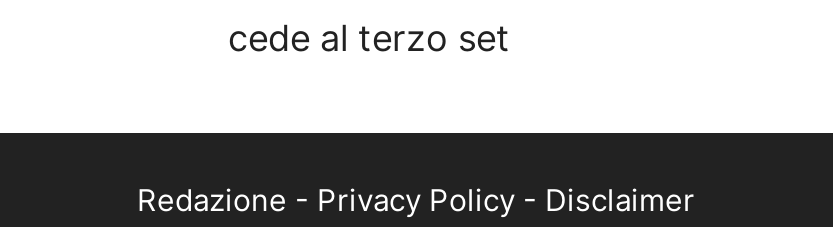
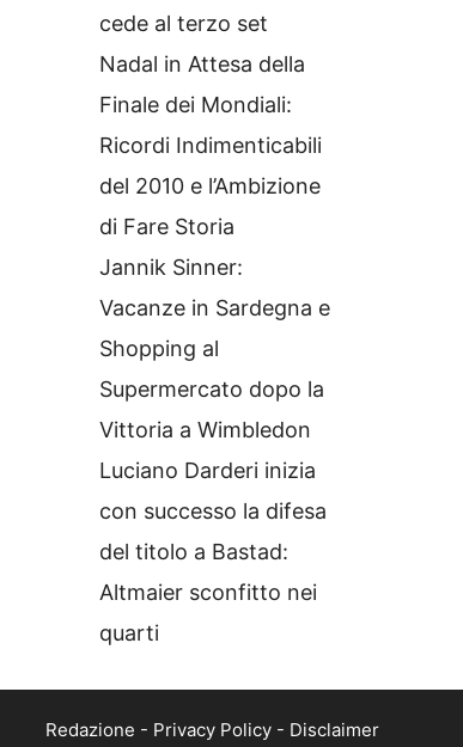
none -> [99,51,330,645] Nadal in Attesa della | Finale dei Mondiali: | Ricordi Indimenticabili | del 2010 e l’Ambizione | di Fare Storia | Jannik Sinner: | Vacanze in Sardegna e | Shopping al | Supermercato dopo la | Vittoria a Wimbledon | Luciano Darderi inizia | con successo la difesa | del titolo a Bastad: | Altmaier sconfitto nei | quarti

